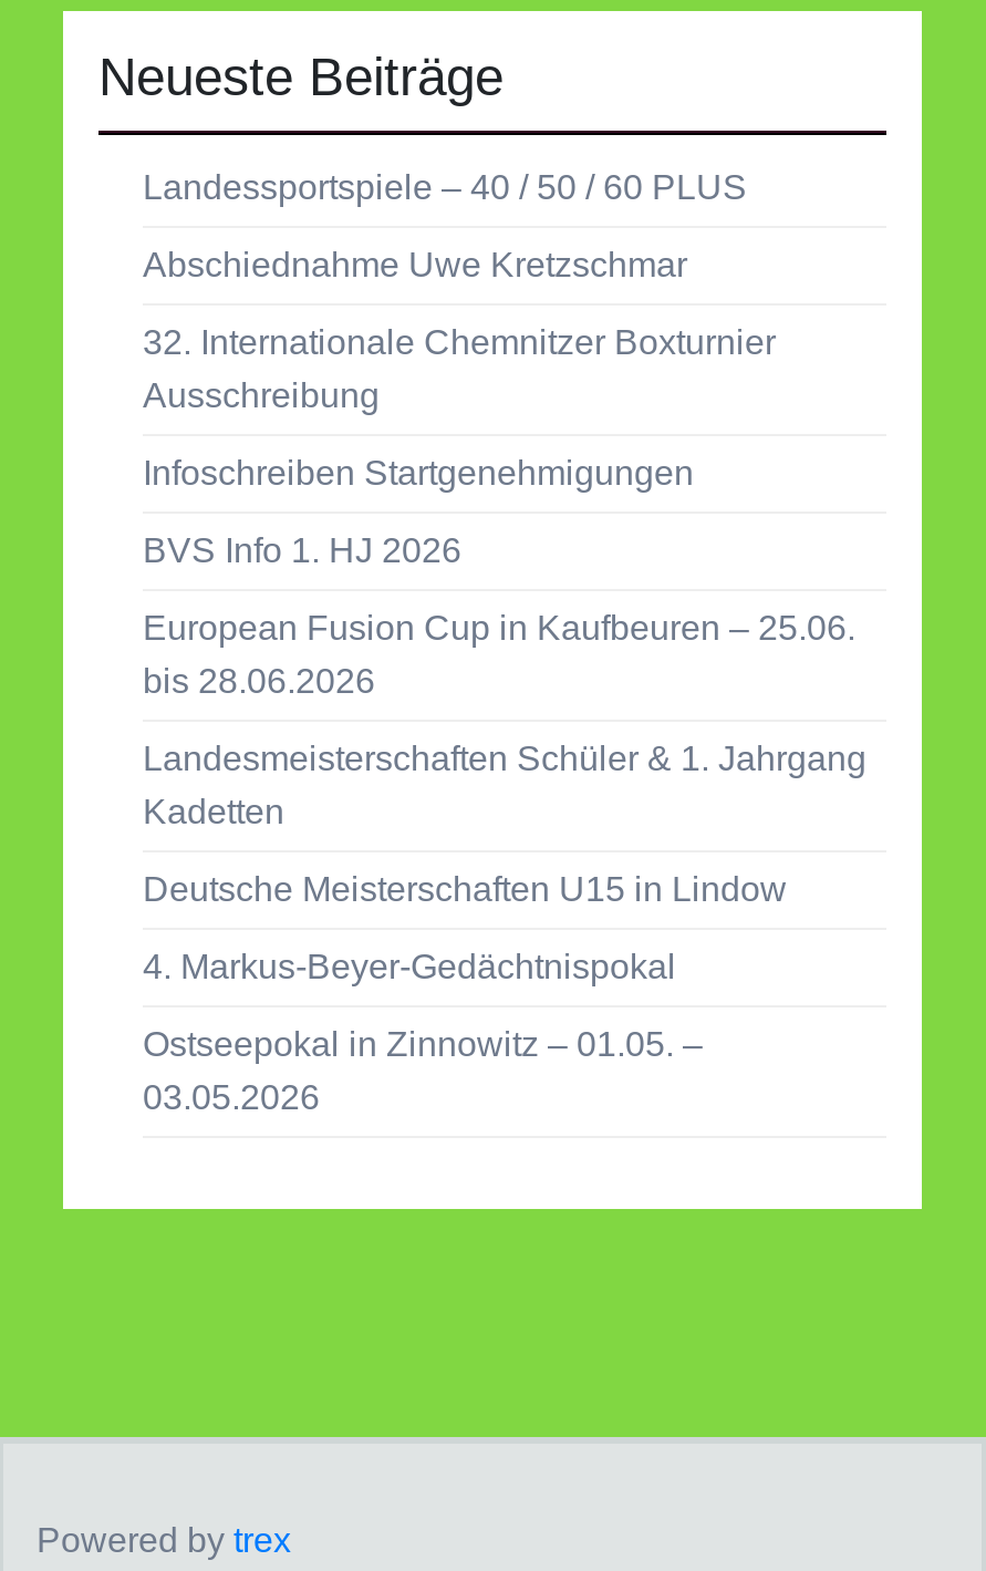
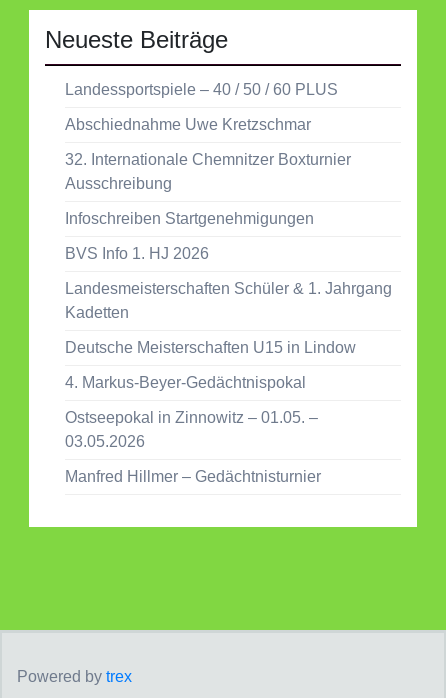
[143,608,855,699] European Fusion Cup in Kaufbeuren – 25.06. | bis 28.06.2026 -> none
moved [143,739,866,1115] -> [65,280,392,450]: Landesmeisterschaften Schüler & 1. Jahrgang | Kadetten | Deutsche Meisterschaften U15 in Lindow | 4. Markus-Beyer-Gedächtnispokal | Ostseepokal in Zinnowitz – 01.05. – | 03.05.2026
none -> [65,468,321,485] Manfred Hillmer – Gedächtnisturnier

